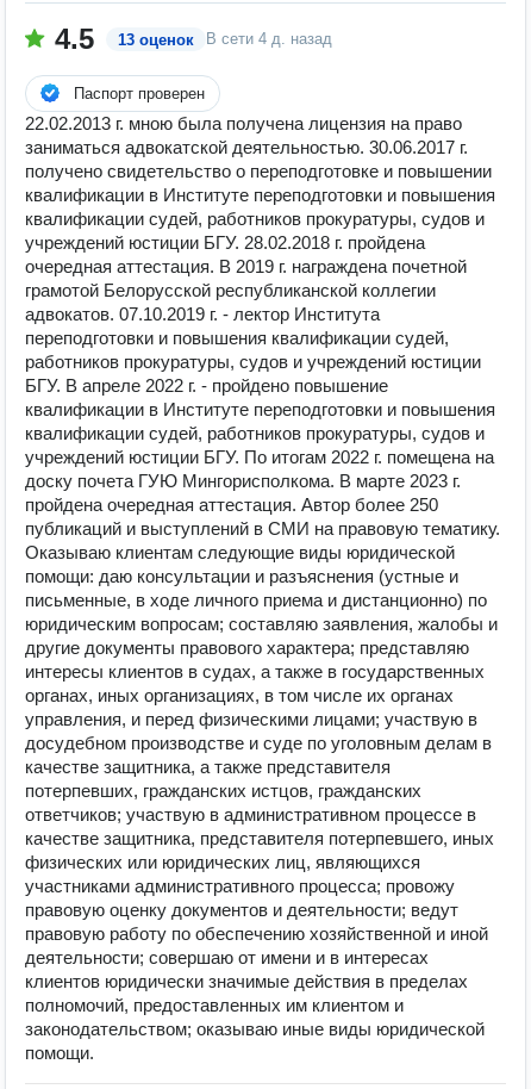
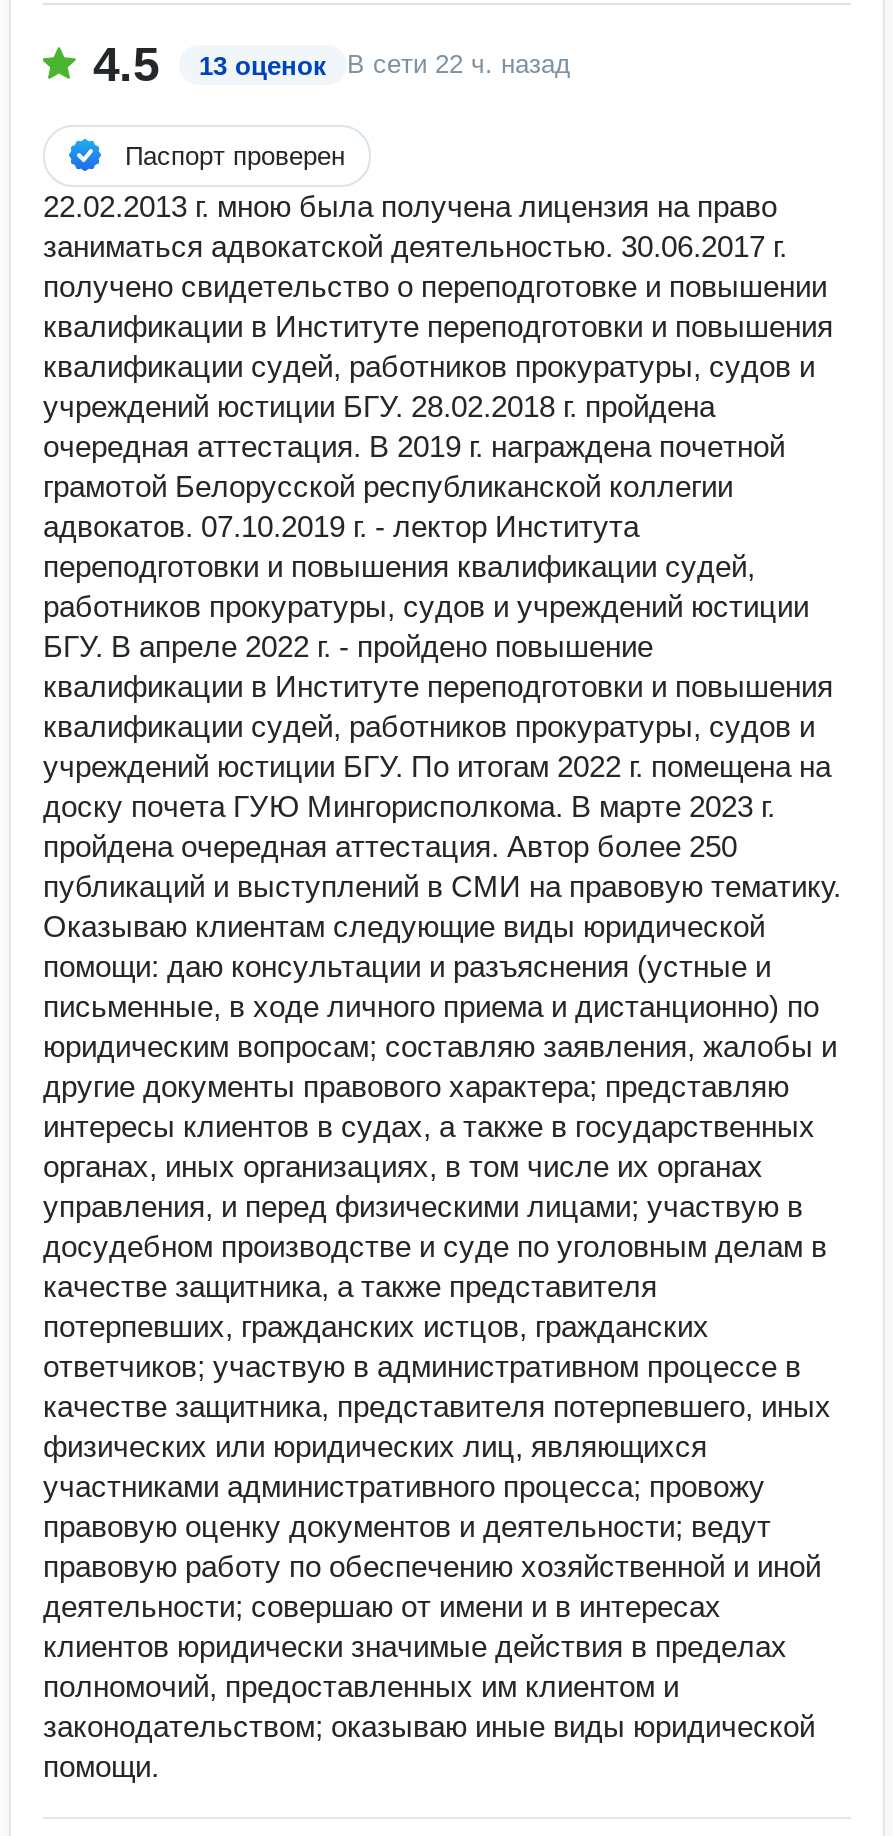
[55,23,332,55] 4.5 13 оценок В сети 4 д. назад -> [93,37,571,91] 4.5 13 оценок В сети 22 ч. назад

